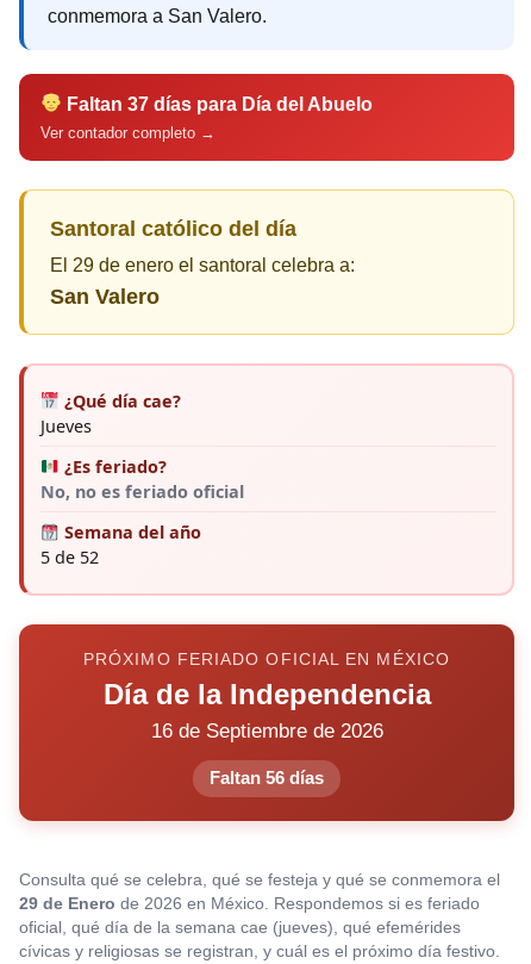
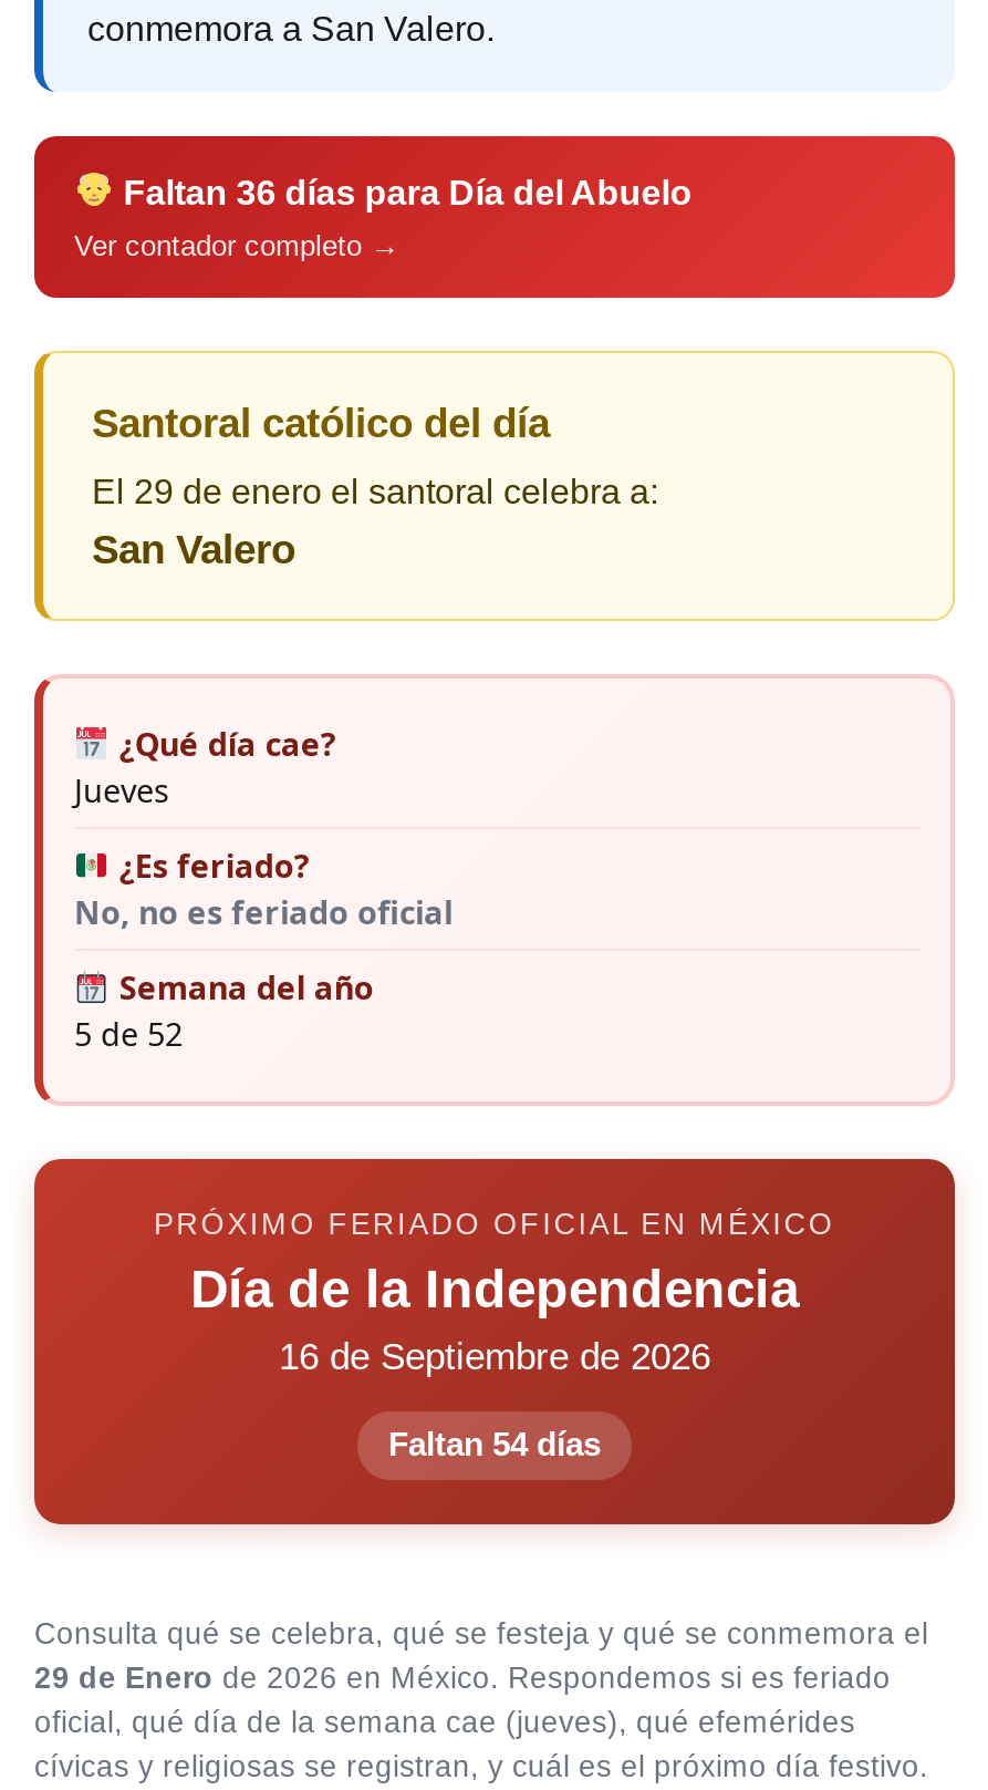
[62,94,373,114] Faltan 37 días para Día del Abuelo -> [114,173,692,211] Faltan 36 días para Día del Abuelo
[210,768,324,788] Faltan 56 días -> [388,1425,601,1463] Faltan 54 días

